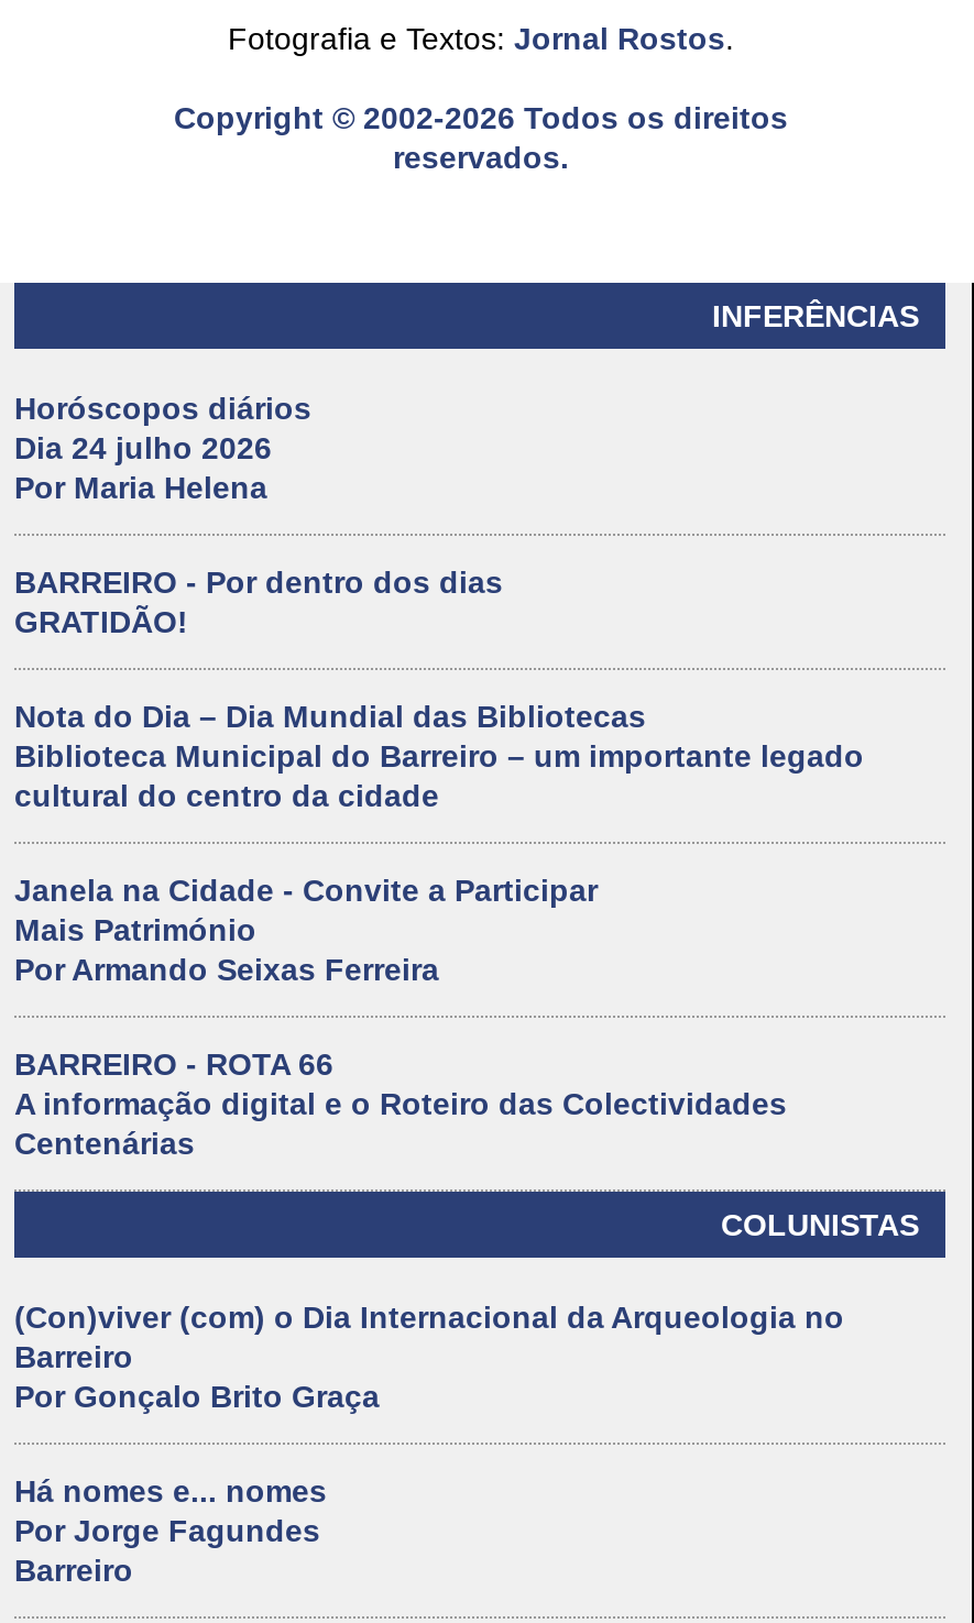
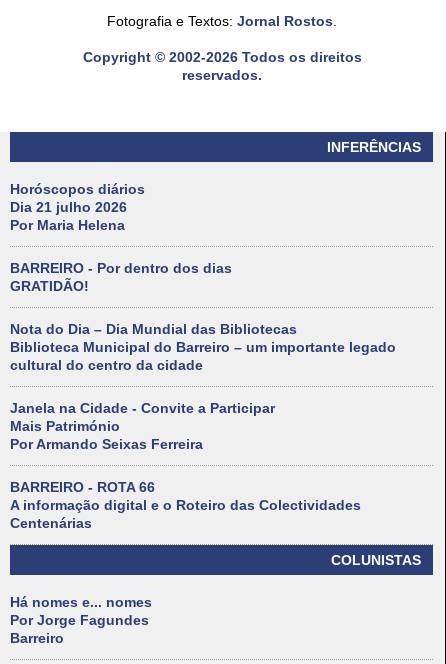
[14,431,272,466] Dia 24 julho 2026 -> [10,199,127,215] Dia 21 julho 2026
[14,1300,844,1415] (Con)viver (com) o Dia Internacional da Arqueologia no | Barreiro | Por Gonçalo Brito Graça -> none

